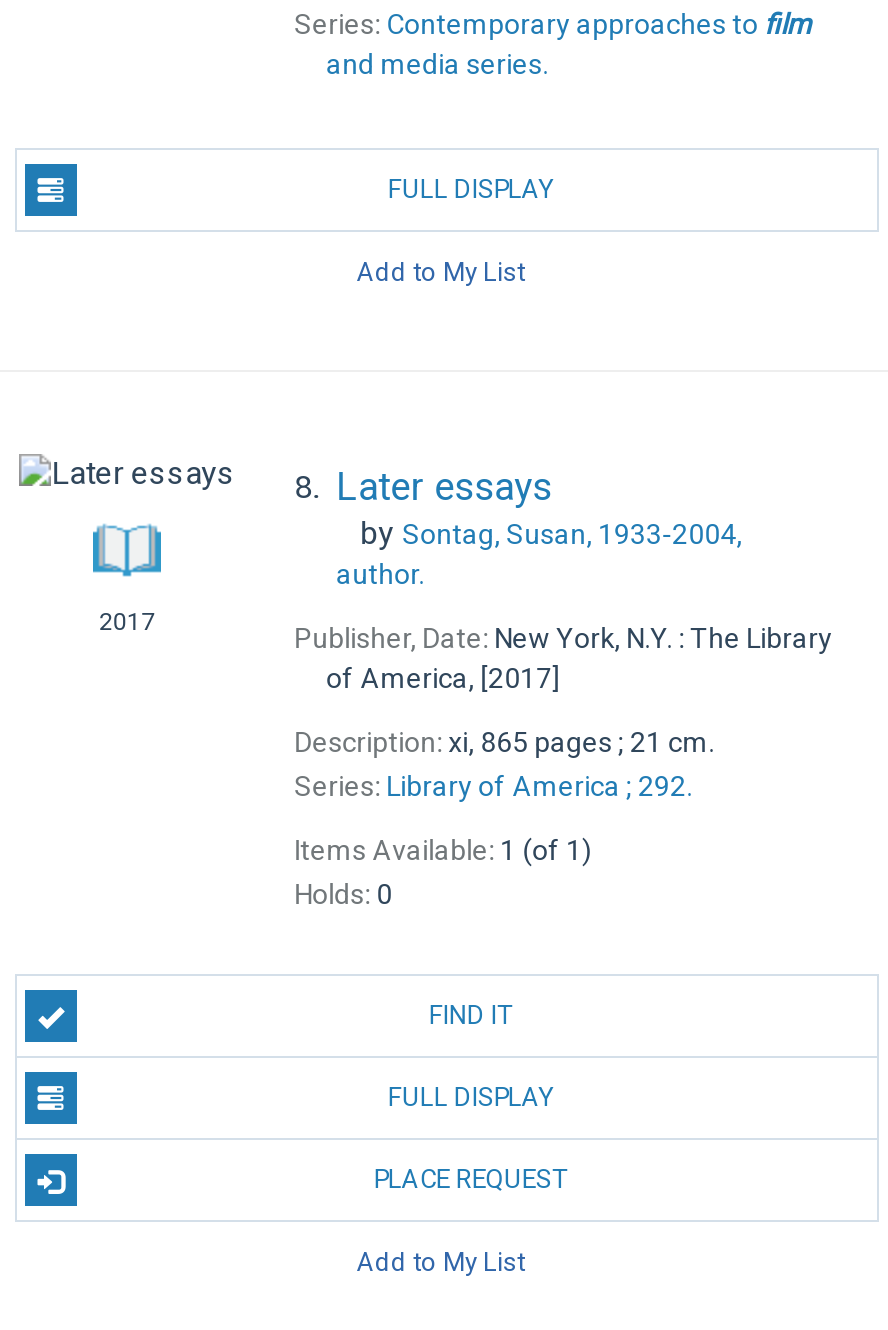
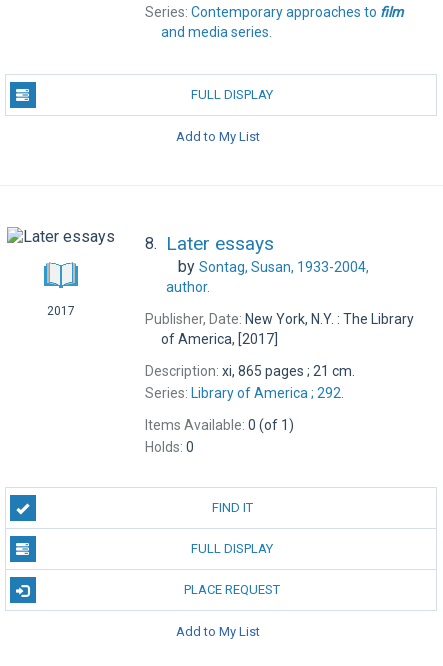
[294,834,592,866] Items Available: 1 (of 1) -> [145,417,294,433] Items Available: 0 (of 1)

